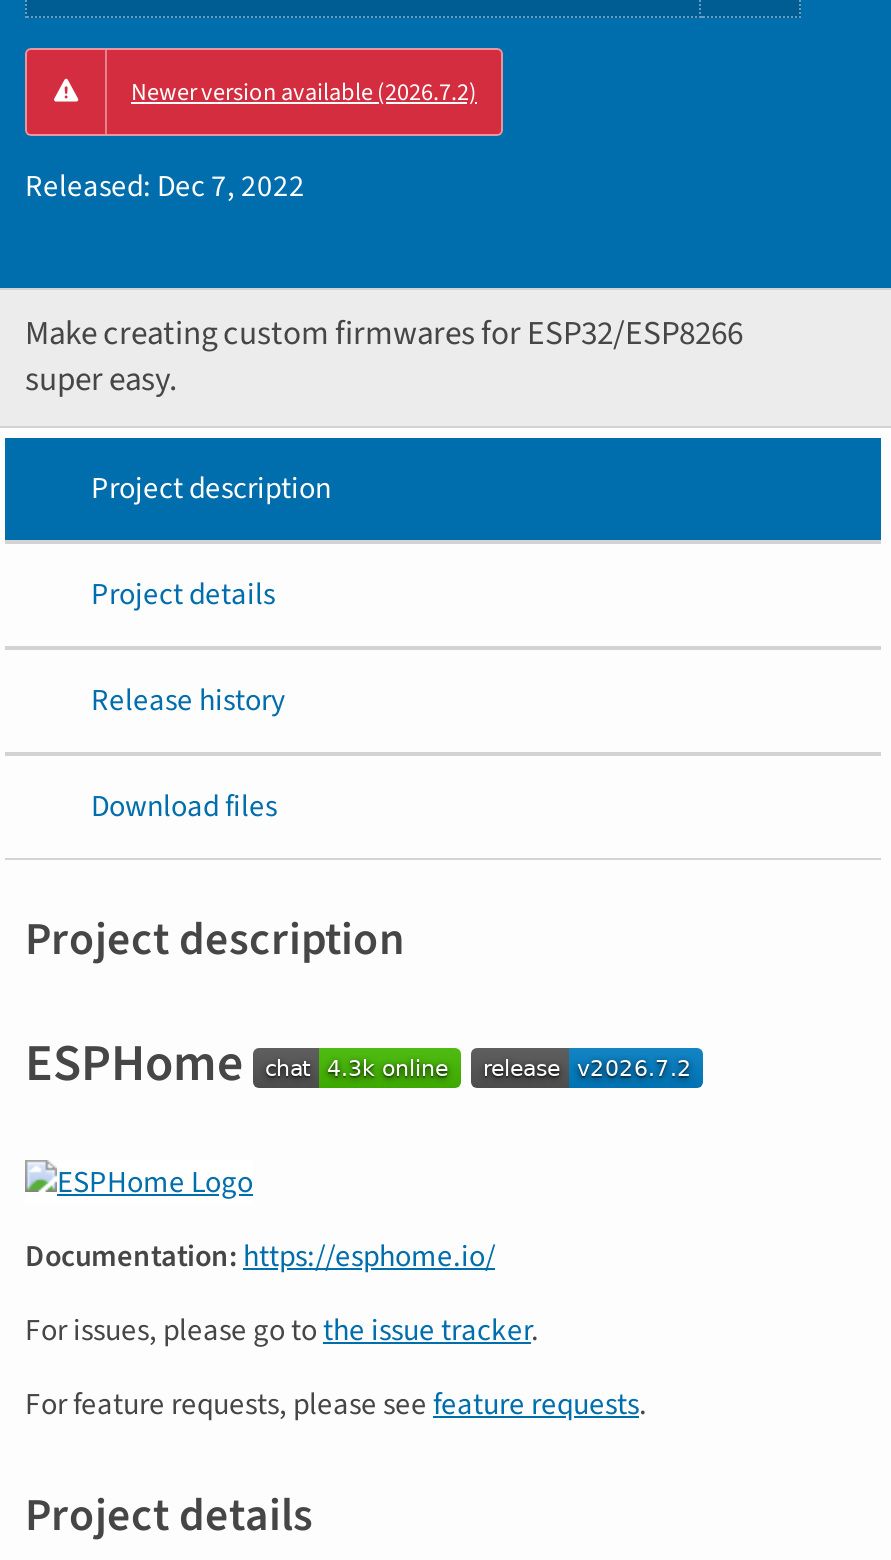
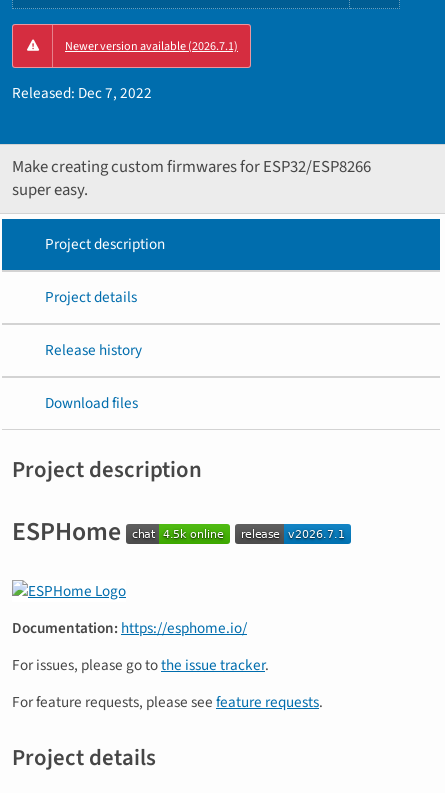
[131,75,477,109] Newer version available (2026.7.2) -> [65,38,238,55] Newer version available (2026.7.1)

